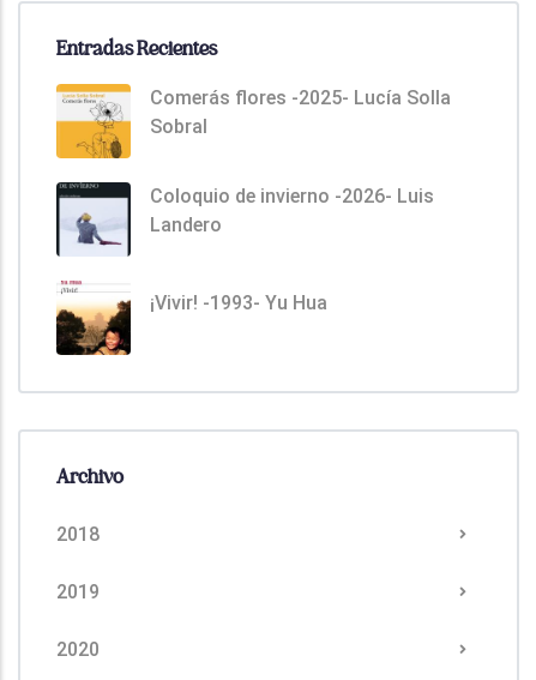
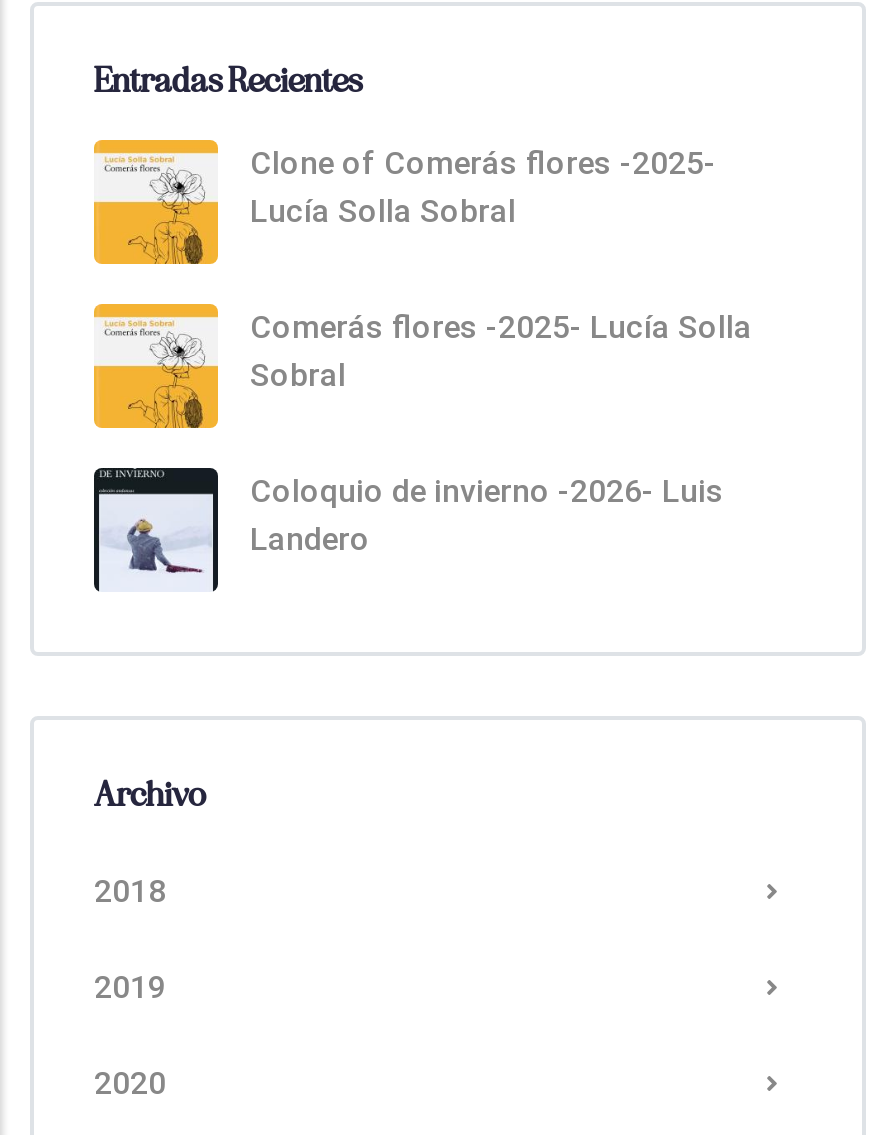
none -> [250,144,716,230] Clone of Comerás flores -2025- | Lucía Solla Sobral
moved [83,86,451,236] -> [138,308,752,558]: [image] | Comerás flores -2025- Lucía Solla | Sobral | Coloquio de invierno -2026- Luis | Landero
[55,281,327,356] [image] | ¡Vivir! -1993- Yu Hua -> none

